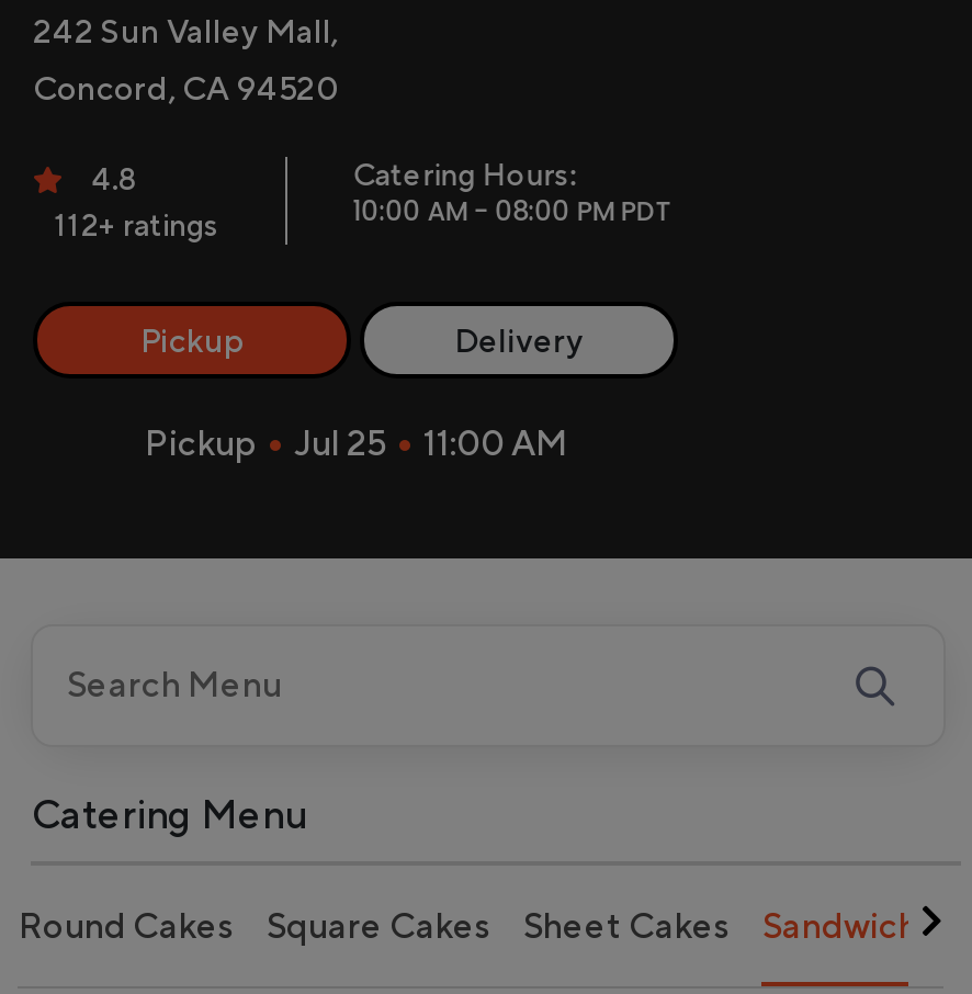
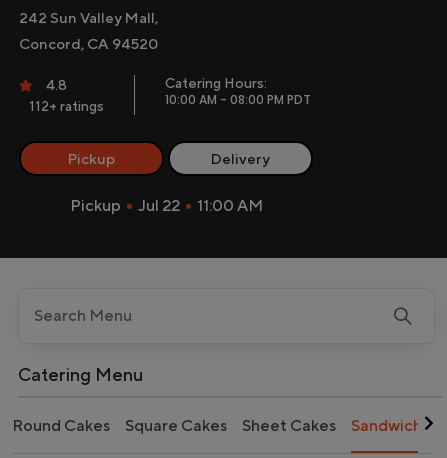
[145,421,568,463] Pickup Jul 25 11:00 AM -> [70,195,263,214] Pickup Jul 22 11:00 AM

